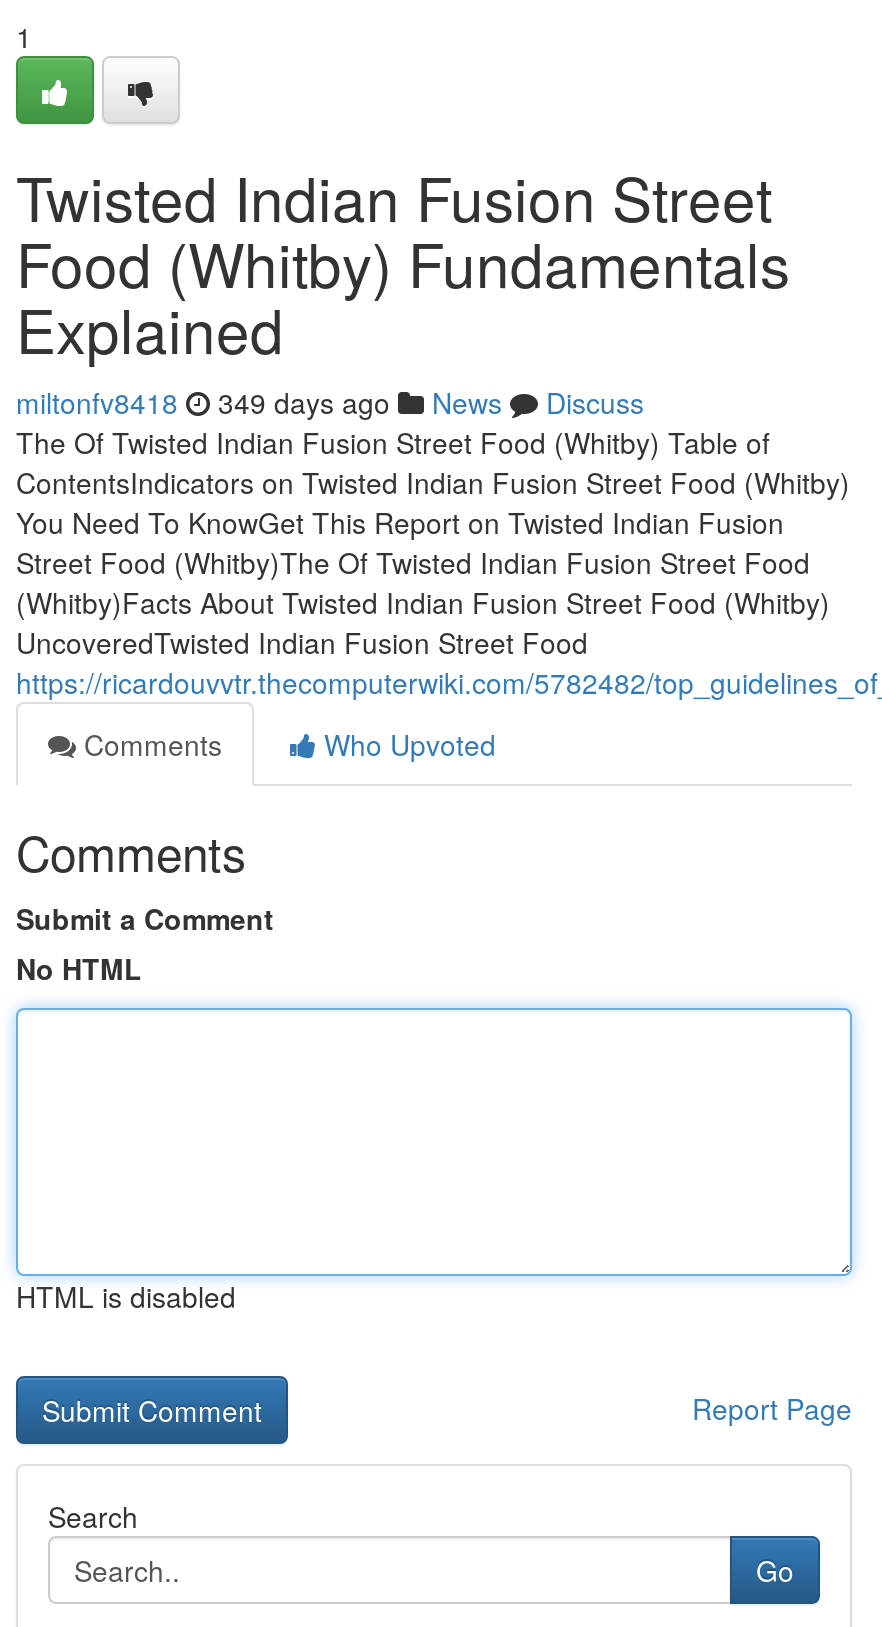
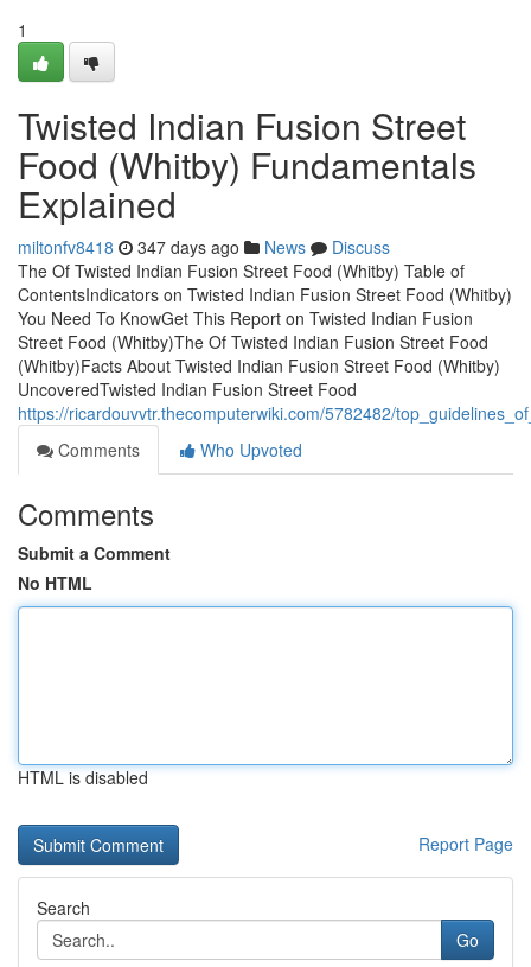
[16,382,644,422] miltonfv8418 349 days ago News Discuss -> [18,235,390,259] miltonfv8418 347 days ago News Discuss

